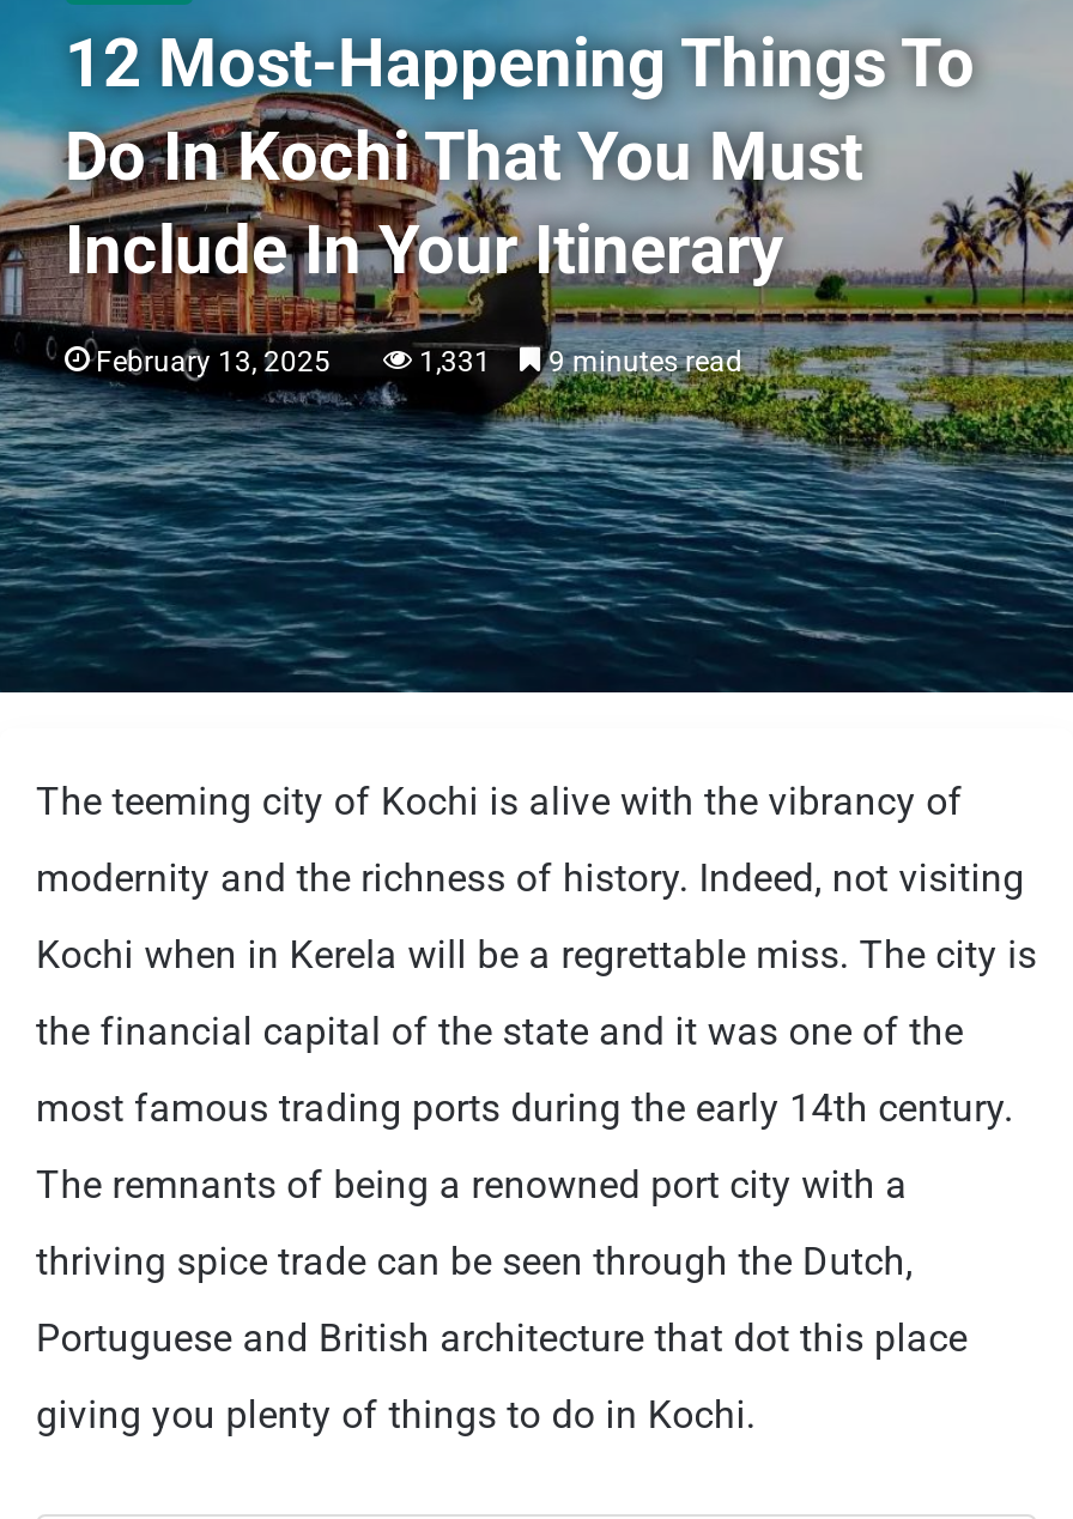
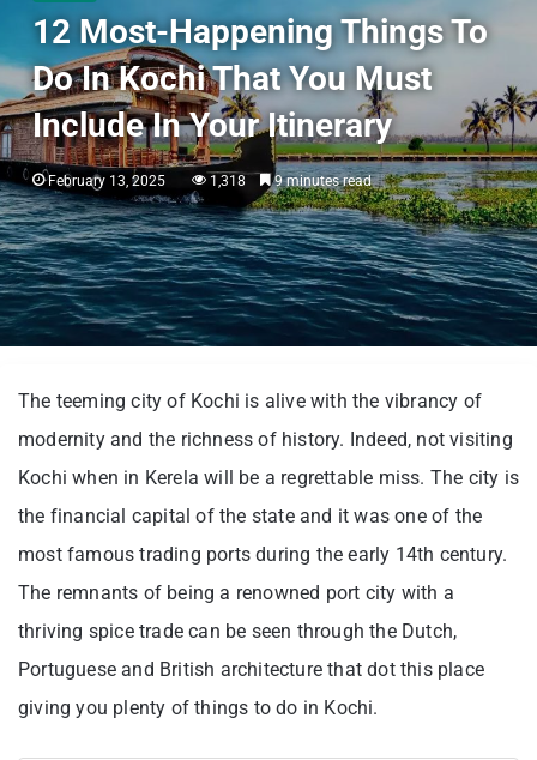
[412,344,742,377] 1,331 9 minutes read -> [206,172,372,189] 1,318 9 minutes read

